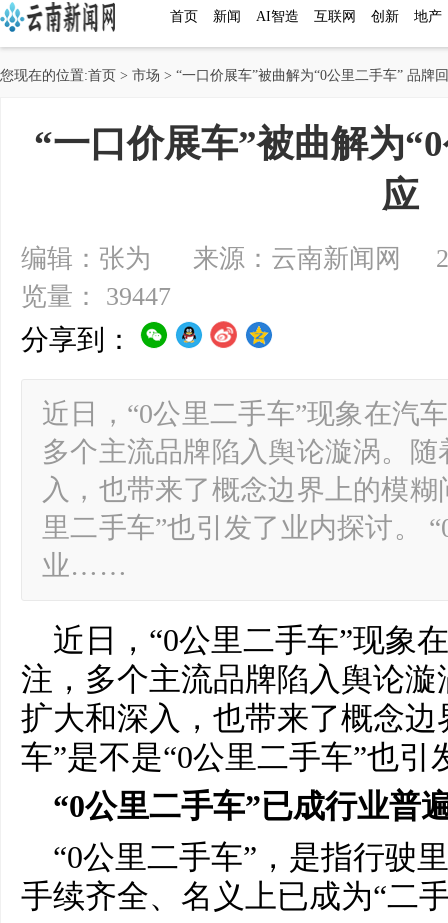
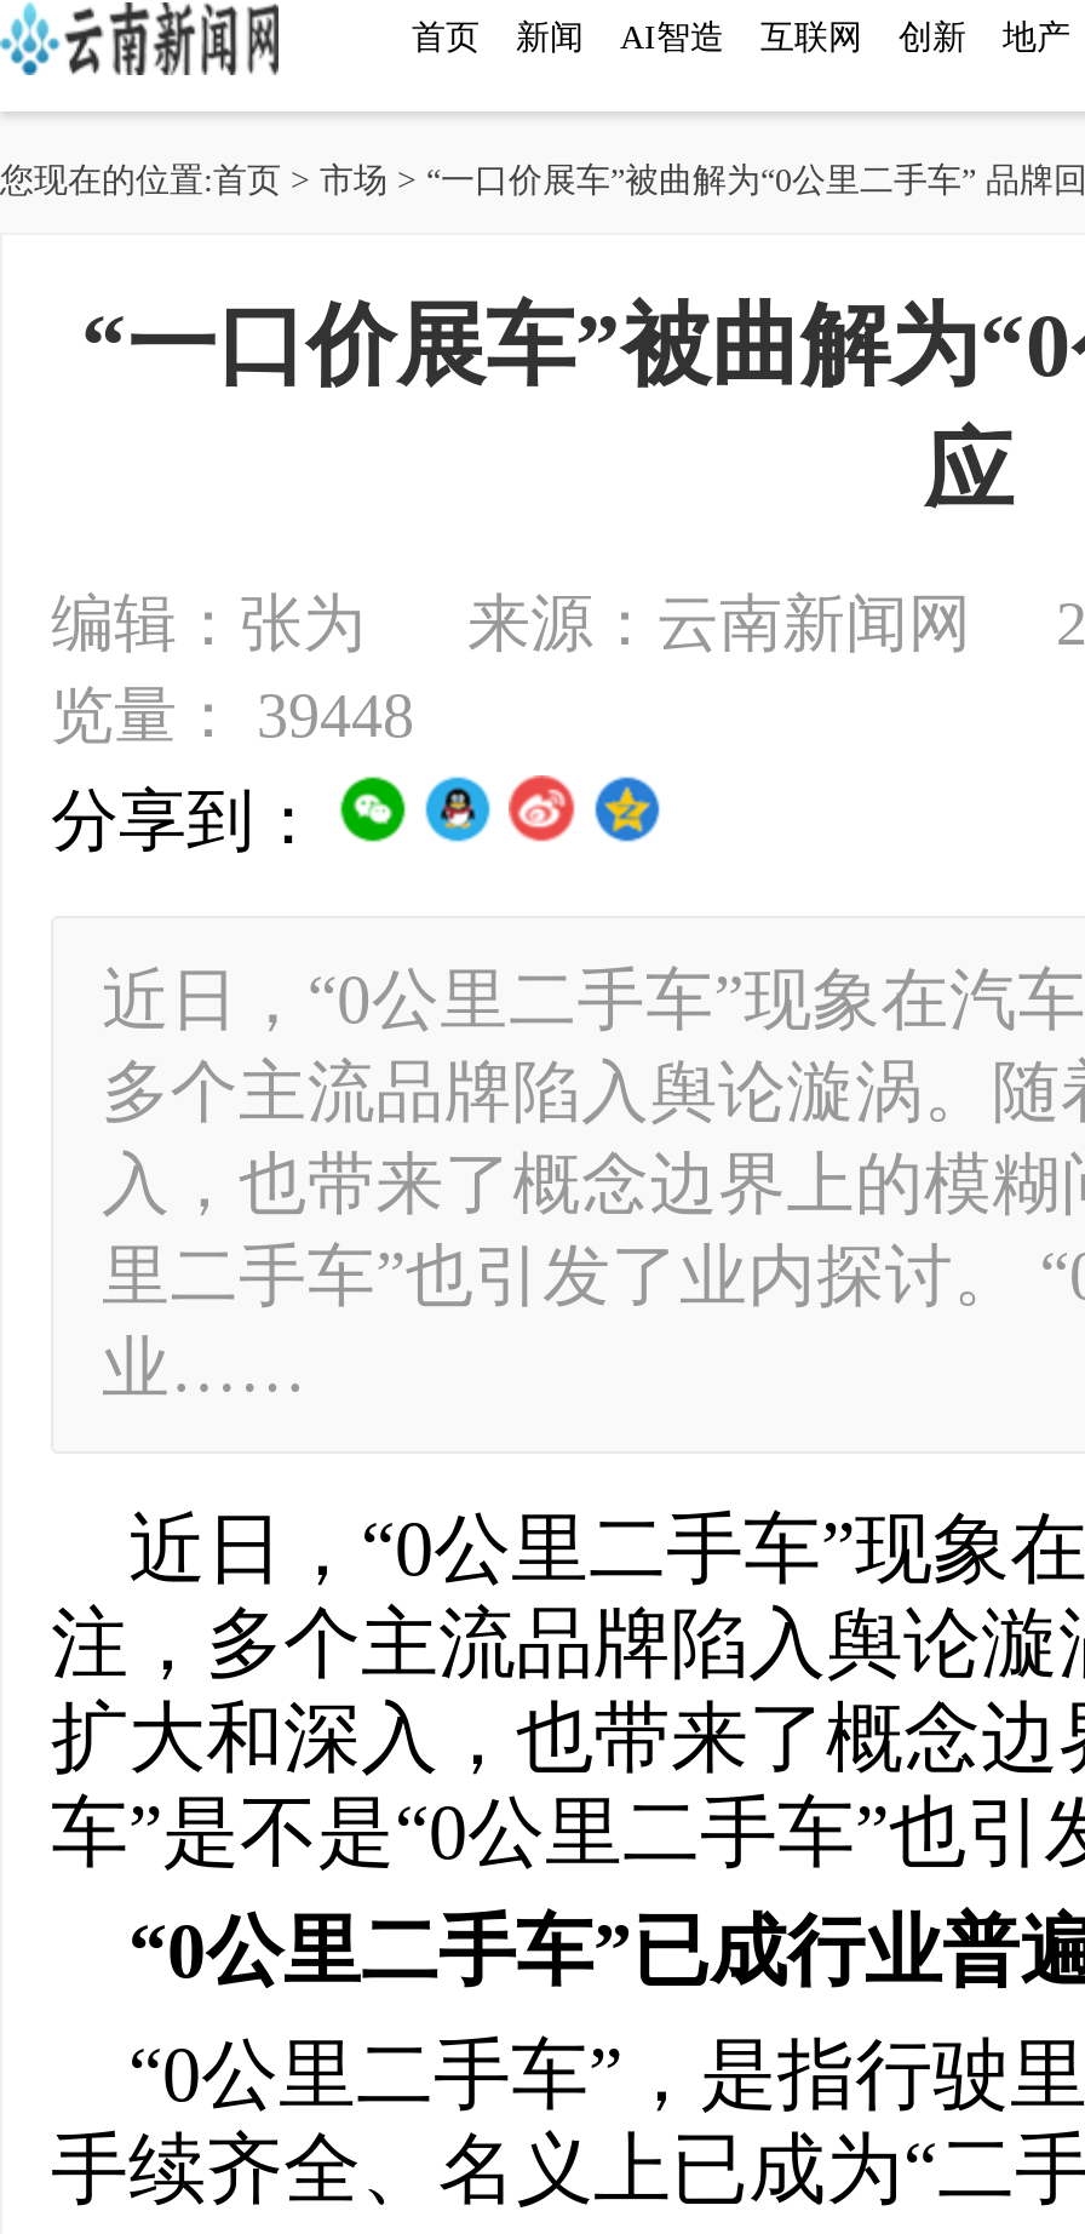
[21,282,171,311] 览量： 39447 -> [51,681,414,751] 览量： 39448

